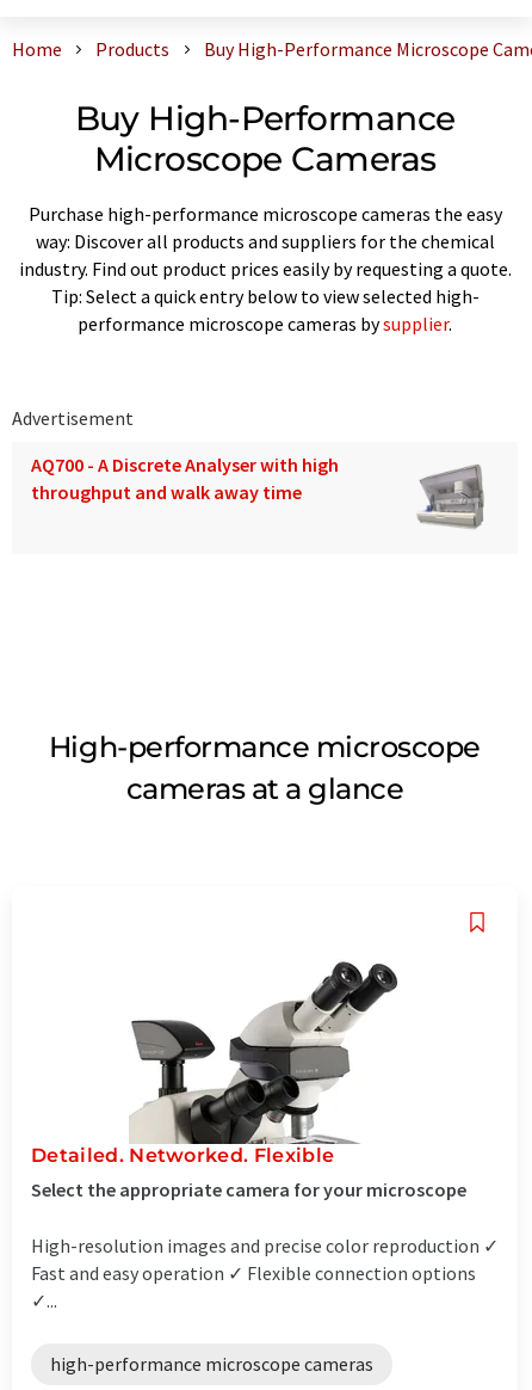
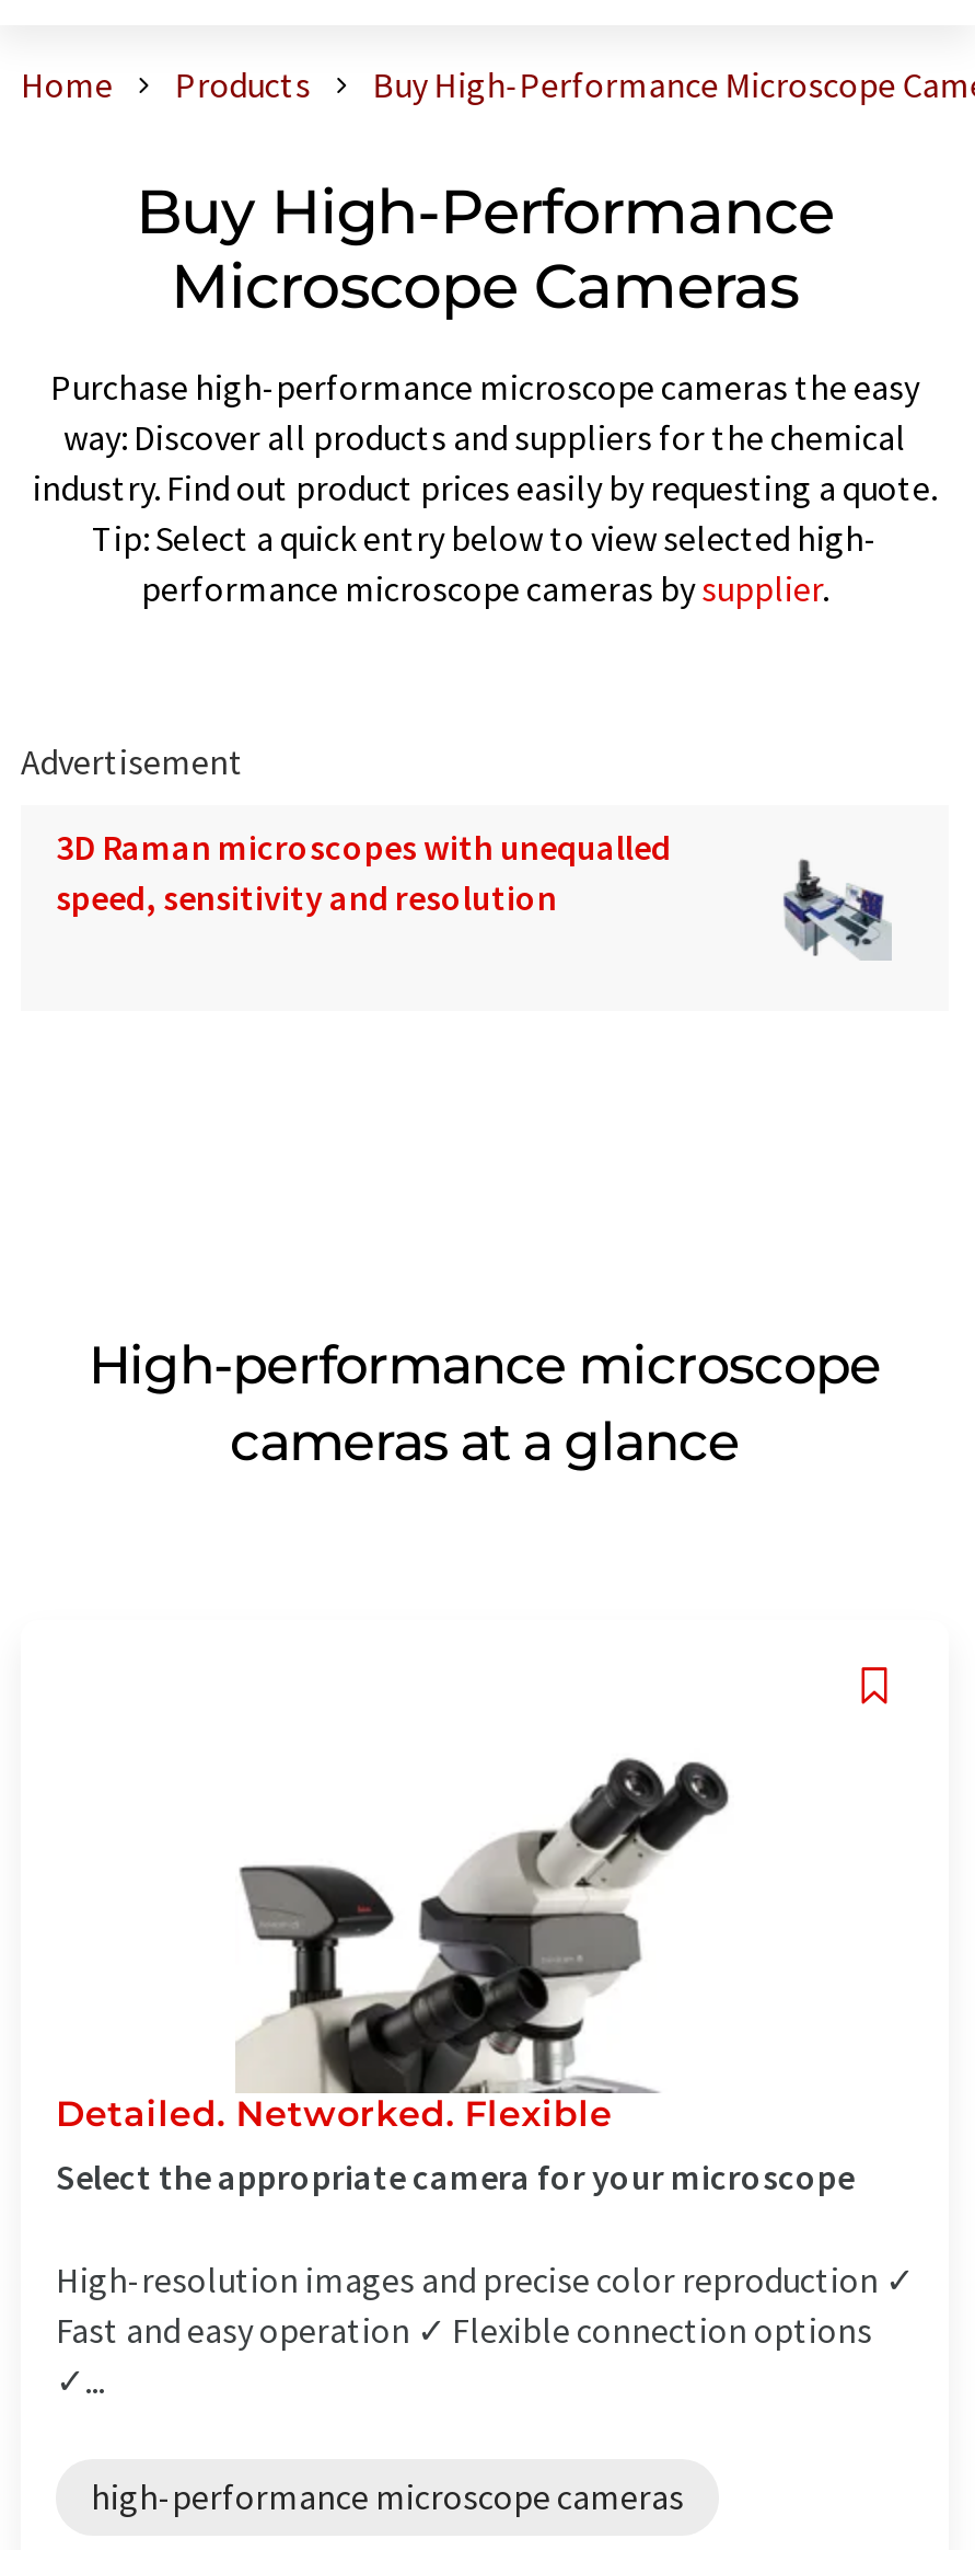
[31,452,339,503] AQ700 - A Discrete Analyser with high | throughput and walk away time -> [56,824,671,918] 3D Raman microscopes with unequalled | speed, sensitivity and resolution
[416,463,485,529] [image] -> [765,849,892,963] [image]

